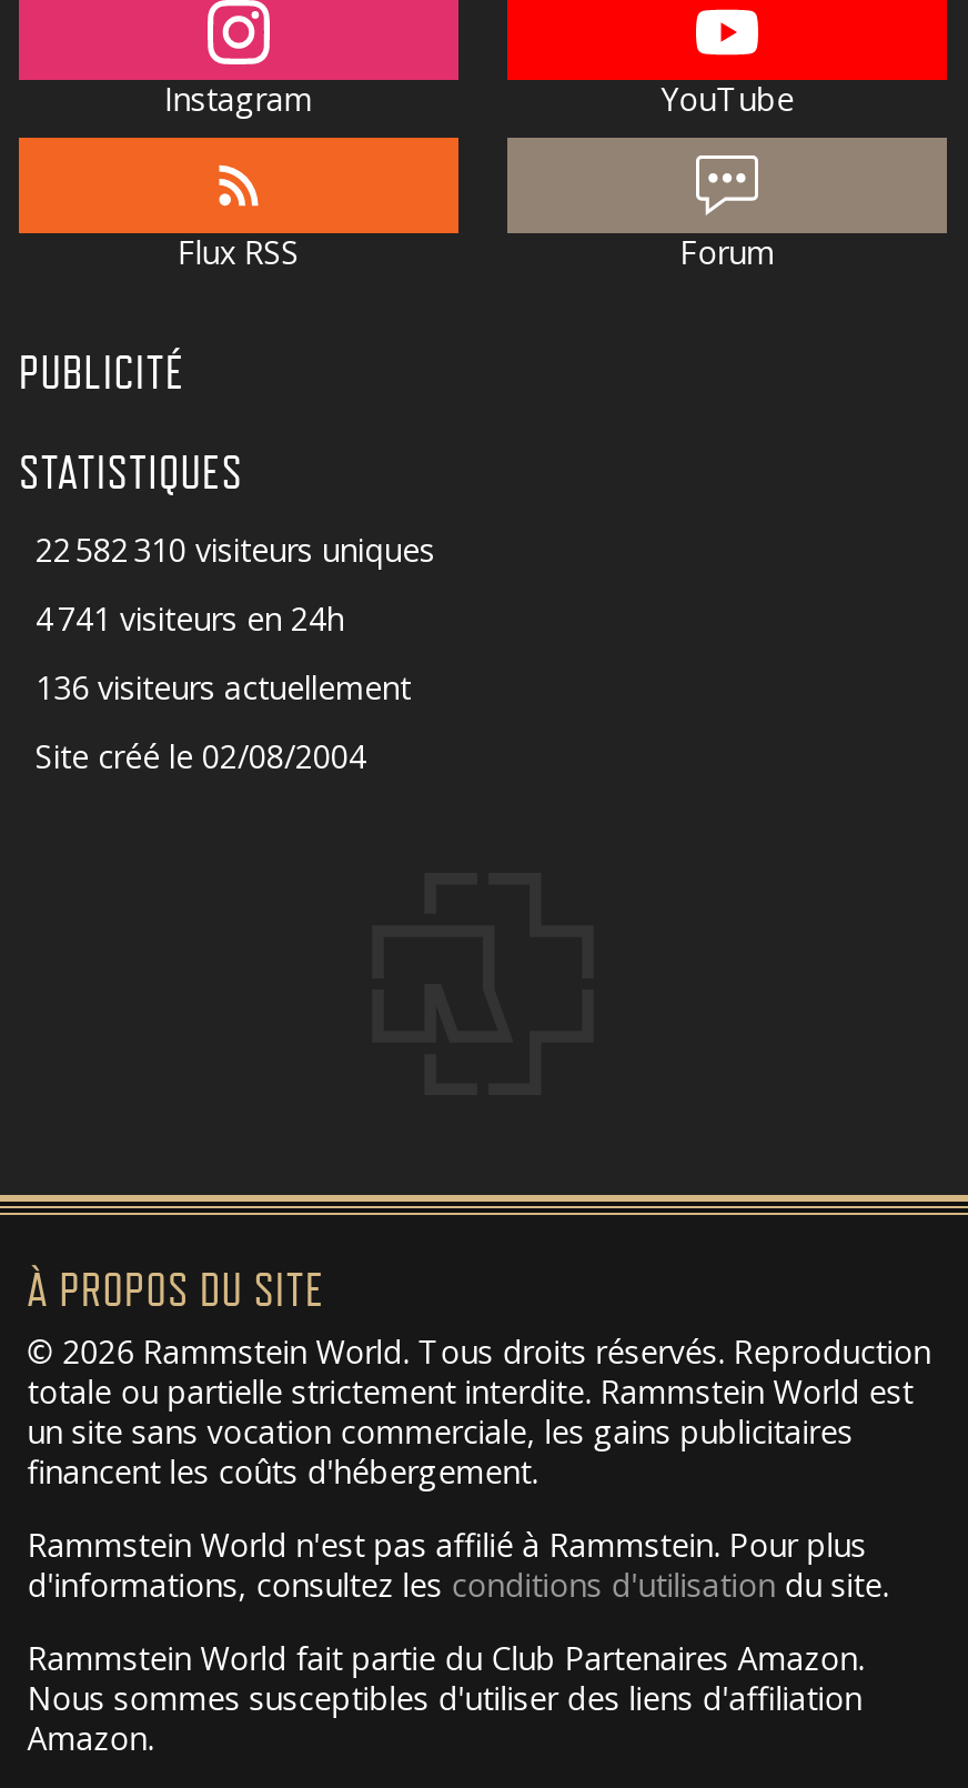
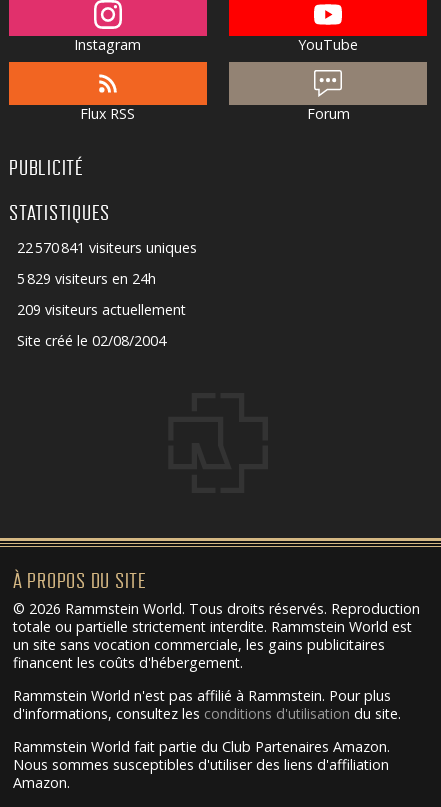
[36,528,435,570] 22 582 310 visiteurs uniques -> [16,238,196,257] 22 570 841 visiteurs uniques
[36,597,344,639] 4 741 visiteurs en 24h -> [16,269,155,288] 5 829 visiteurs en 24h
[36,666,411,708] 136 visiteurs actuellement -> [16,300,185,319] 209 visiteurs actuellement

